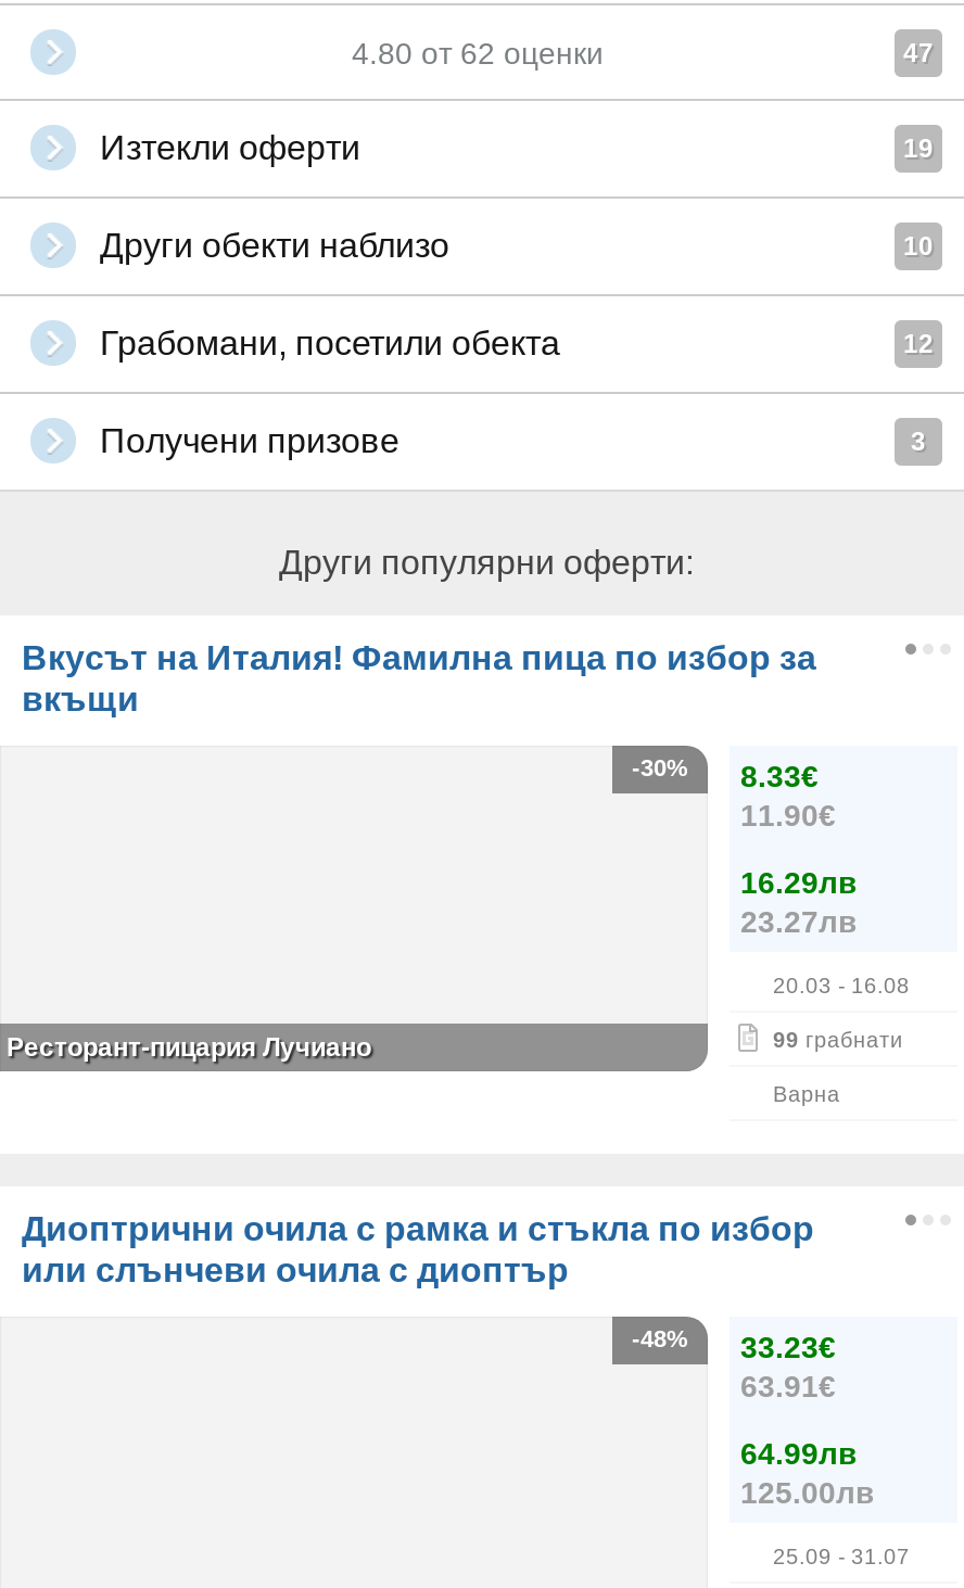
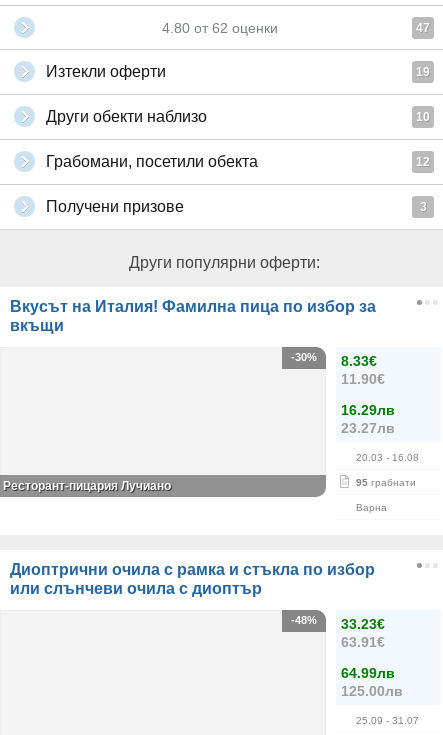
[773,1028,903,1052] 99 грабнати -> [356,477,416,488] 95 грабнати

